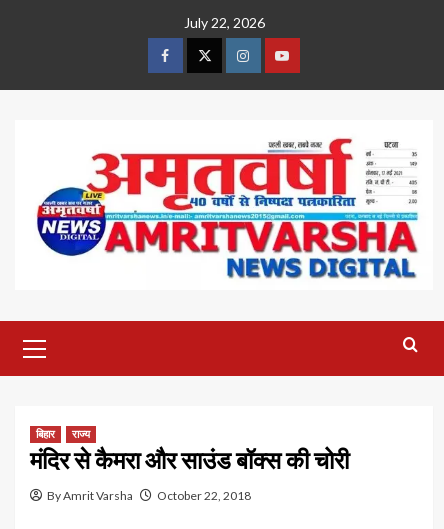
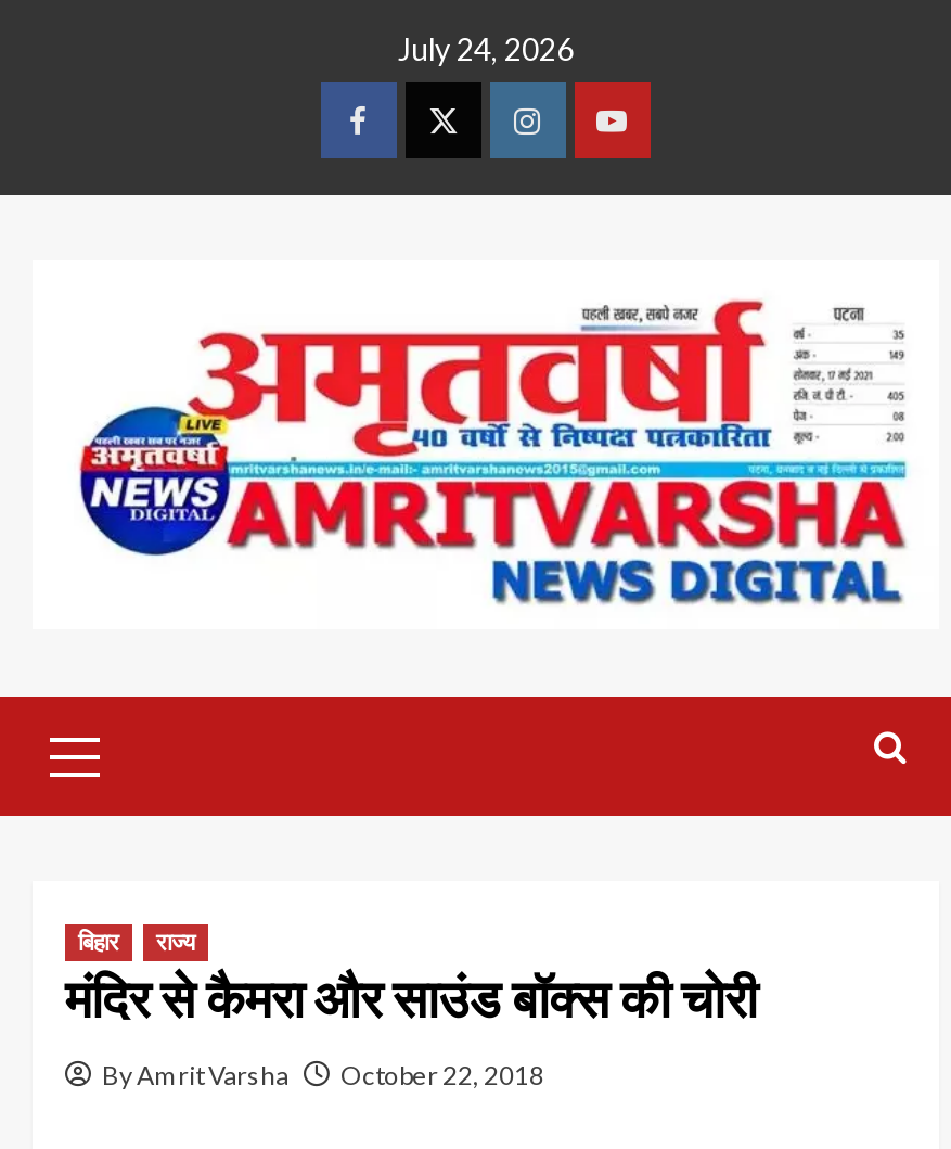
[183,14,264,31] July 22, 2026 -> [398,30,574,67] July 24, 2026

